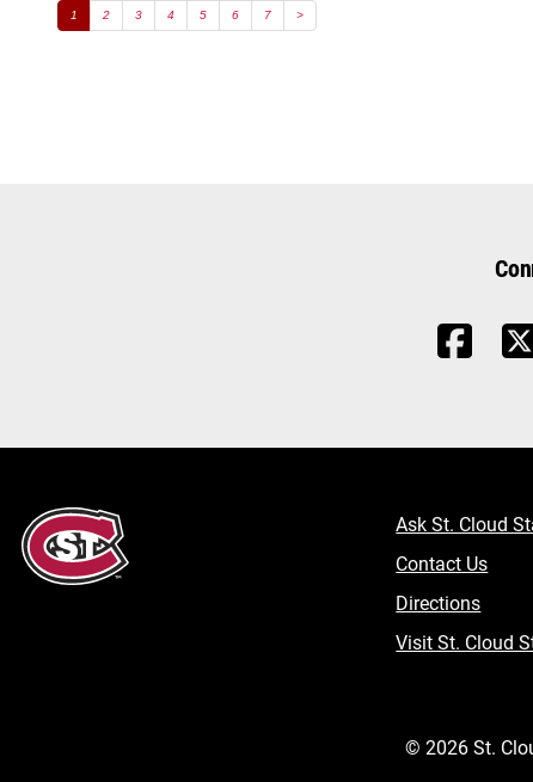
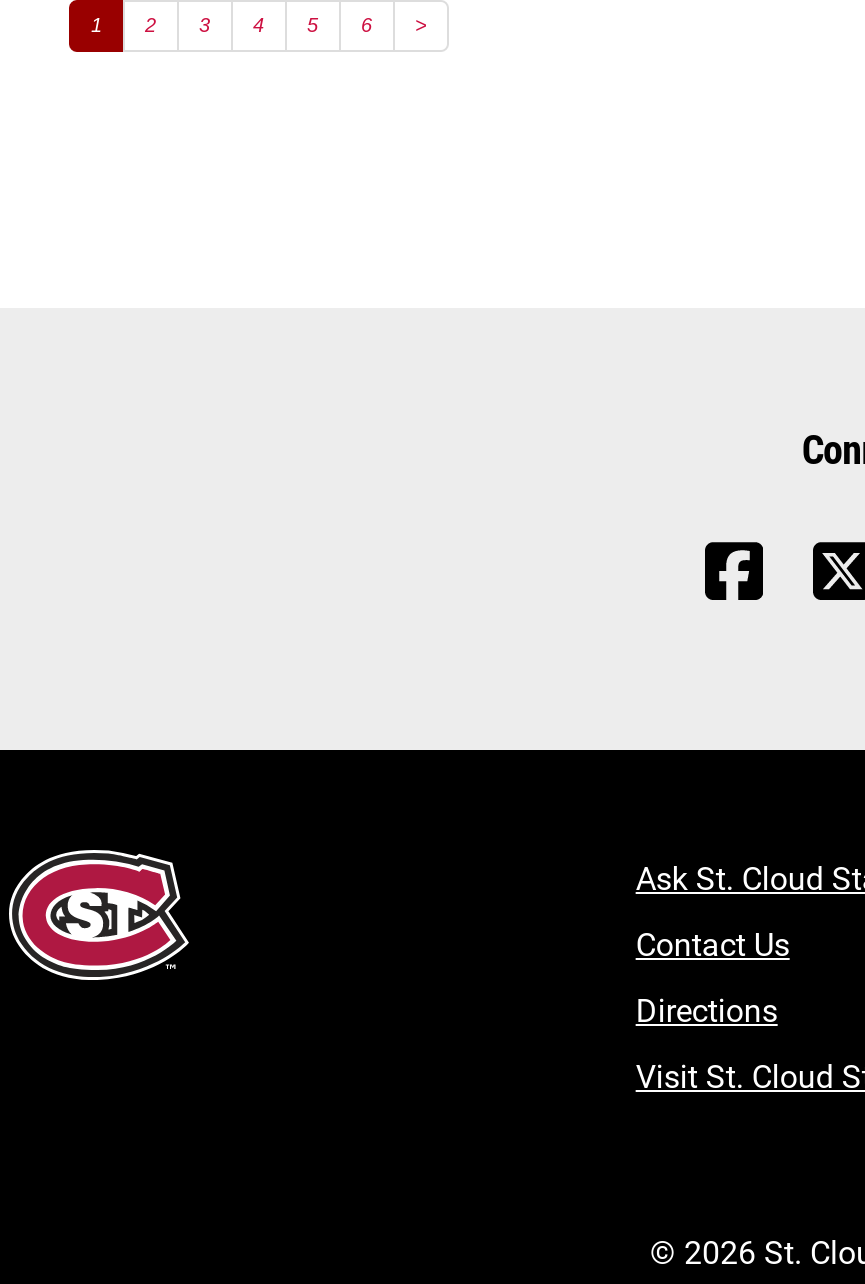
[264,8,271,21] 7 -> none

